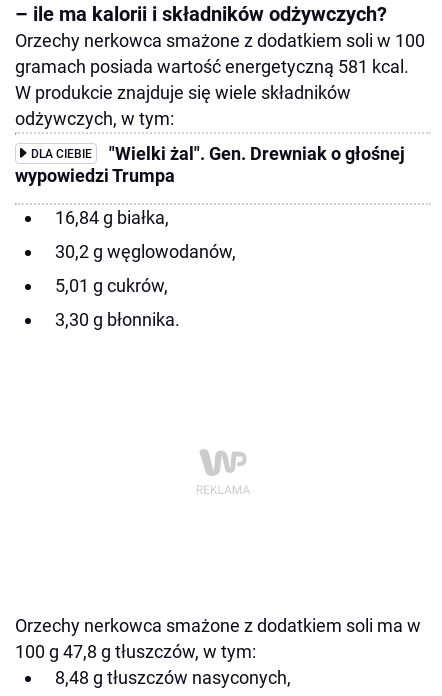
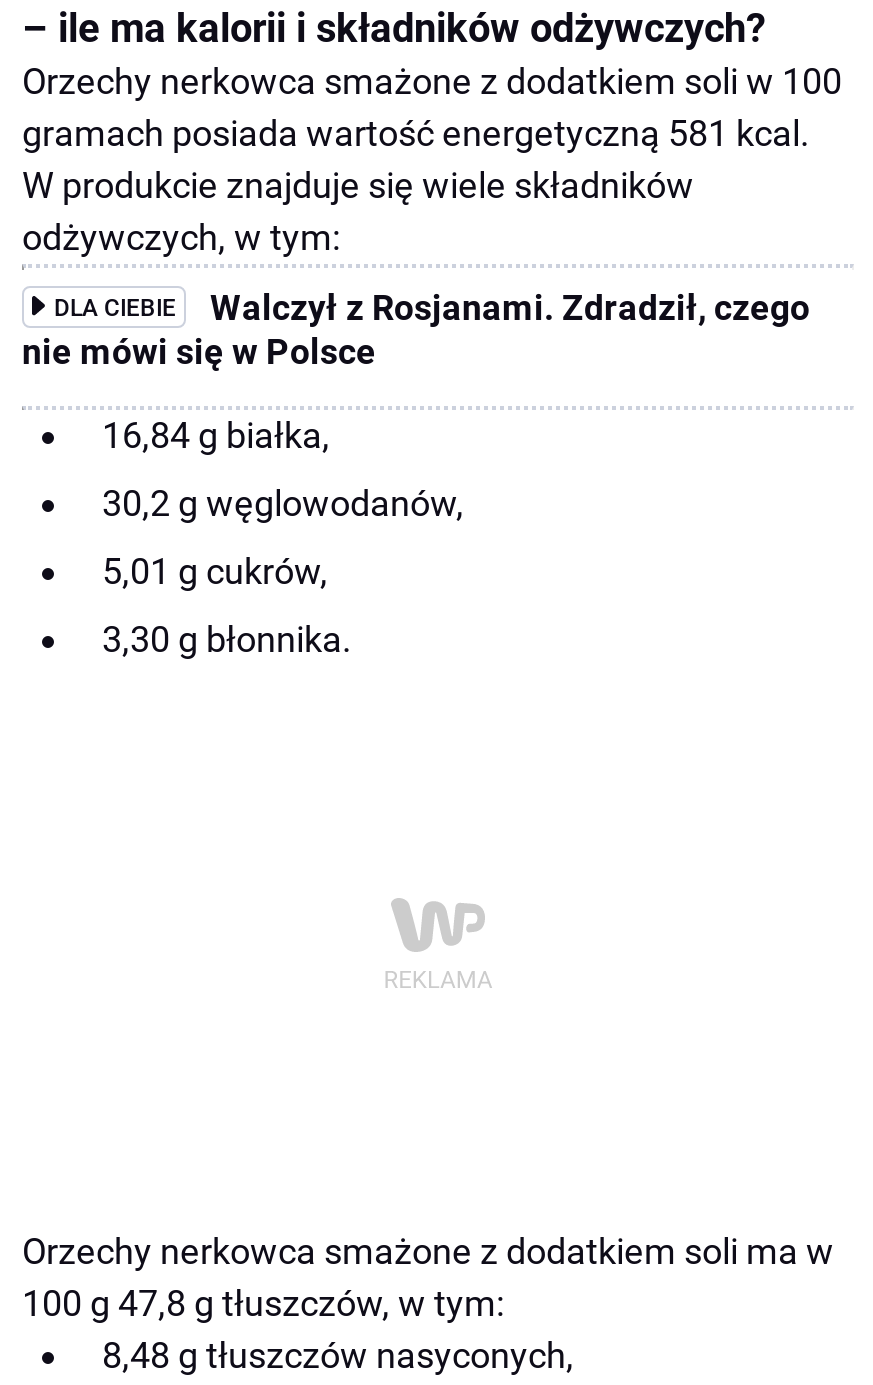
[15,143,405,185] "Wielki żal". Gen. Drewniak o głośnej | wypowiedzi Trumpa -> [22,287,810,371] Walczył z Rosjanami. Zdradził, czego | nie mówi się w Polsce

